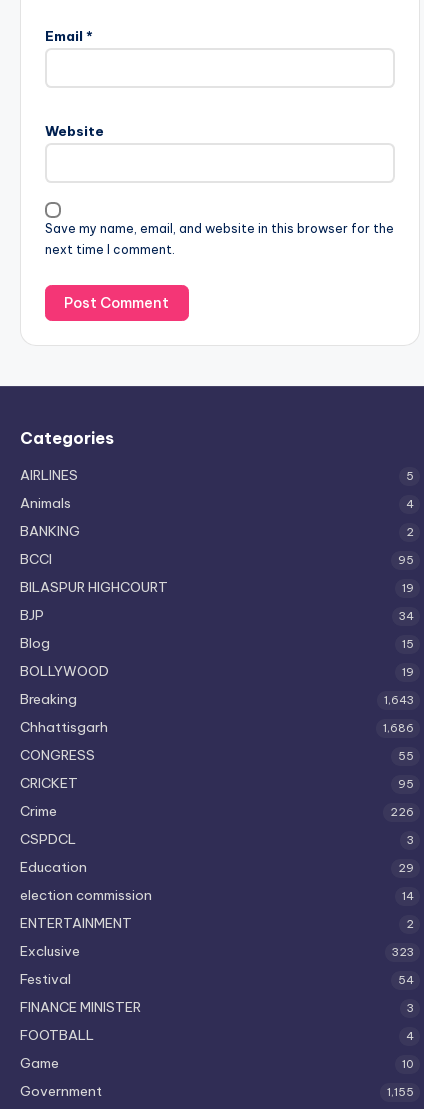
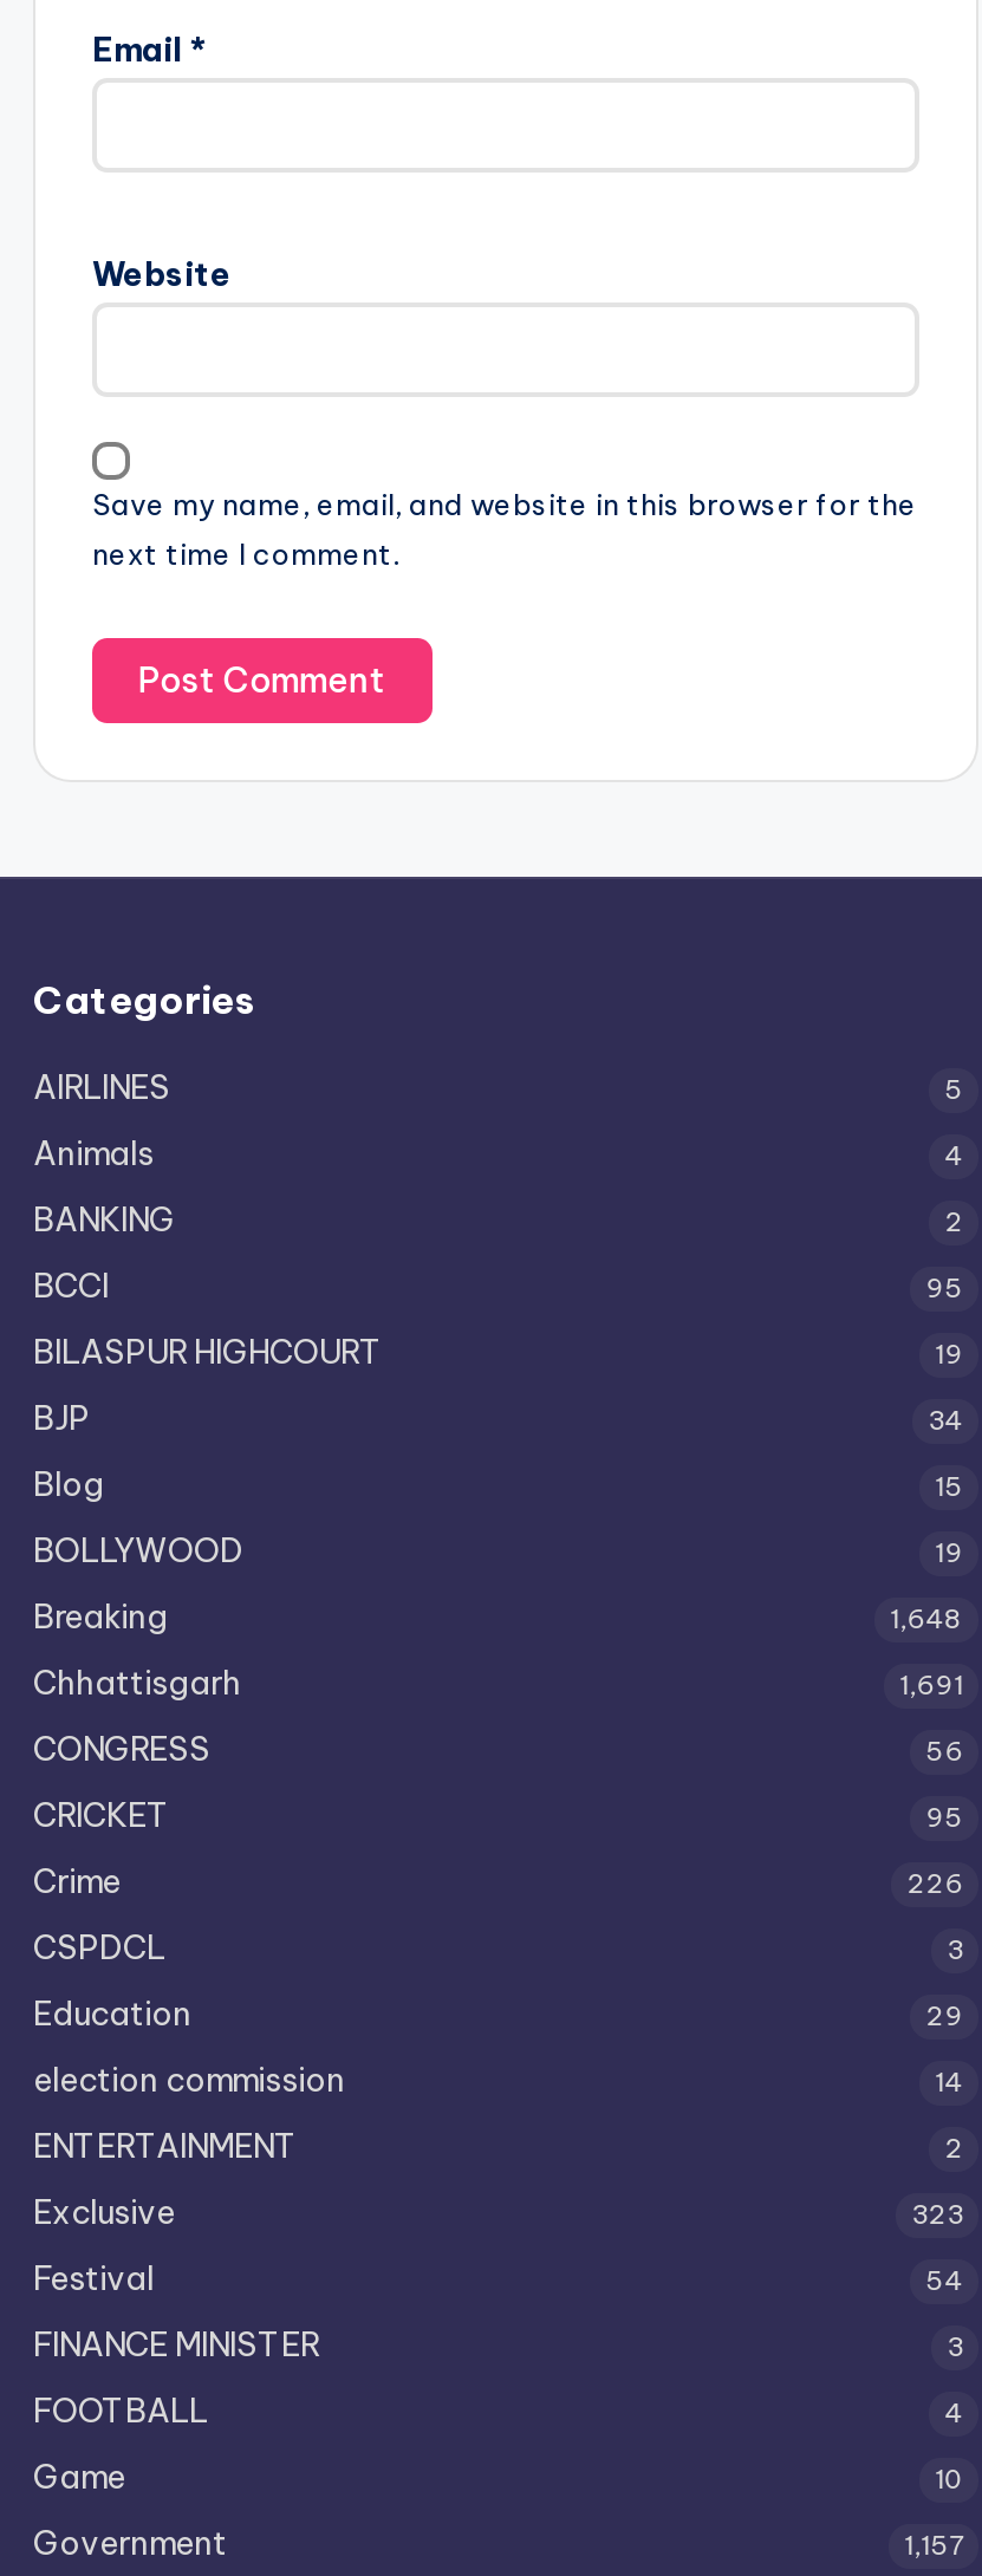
[384,693,414,707] 1,643 -> [890,1603,963,1636] 1,648
[383,721,414,735] 1,686 -> [900,1669,963,1702] 1,691
[398,749,414,763] 55 -> [926,1735,963,1768] 56
[387,1085,414,1099] 1,155 -> [904,2529,963,2562] 1,157

